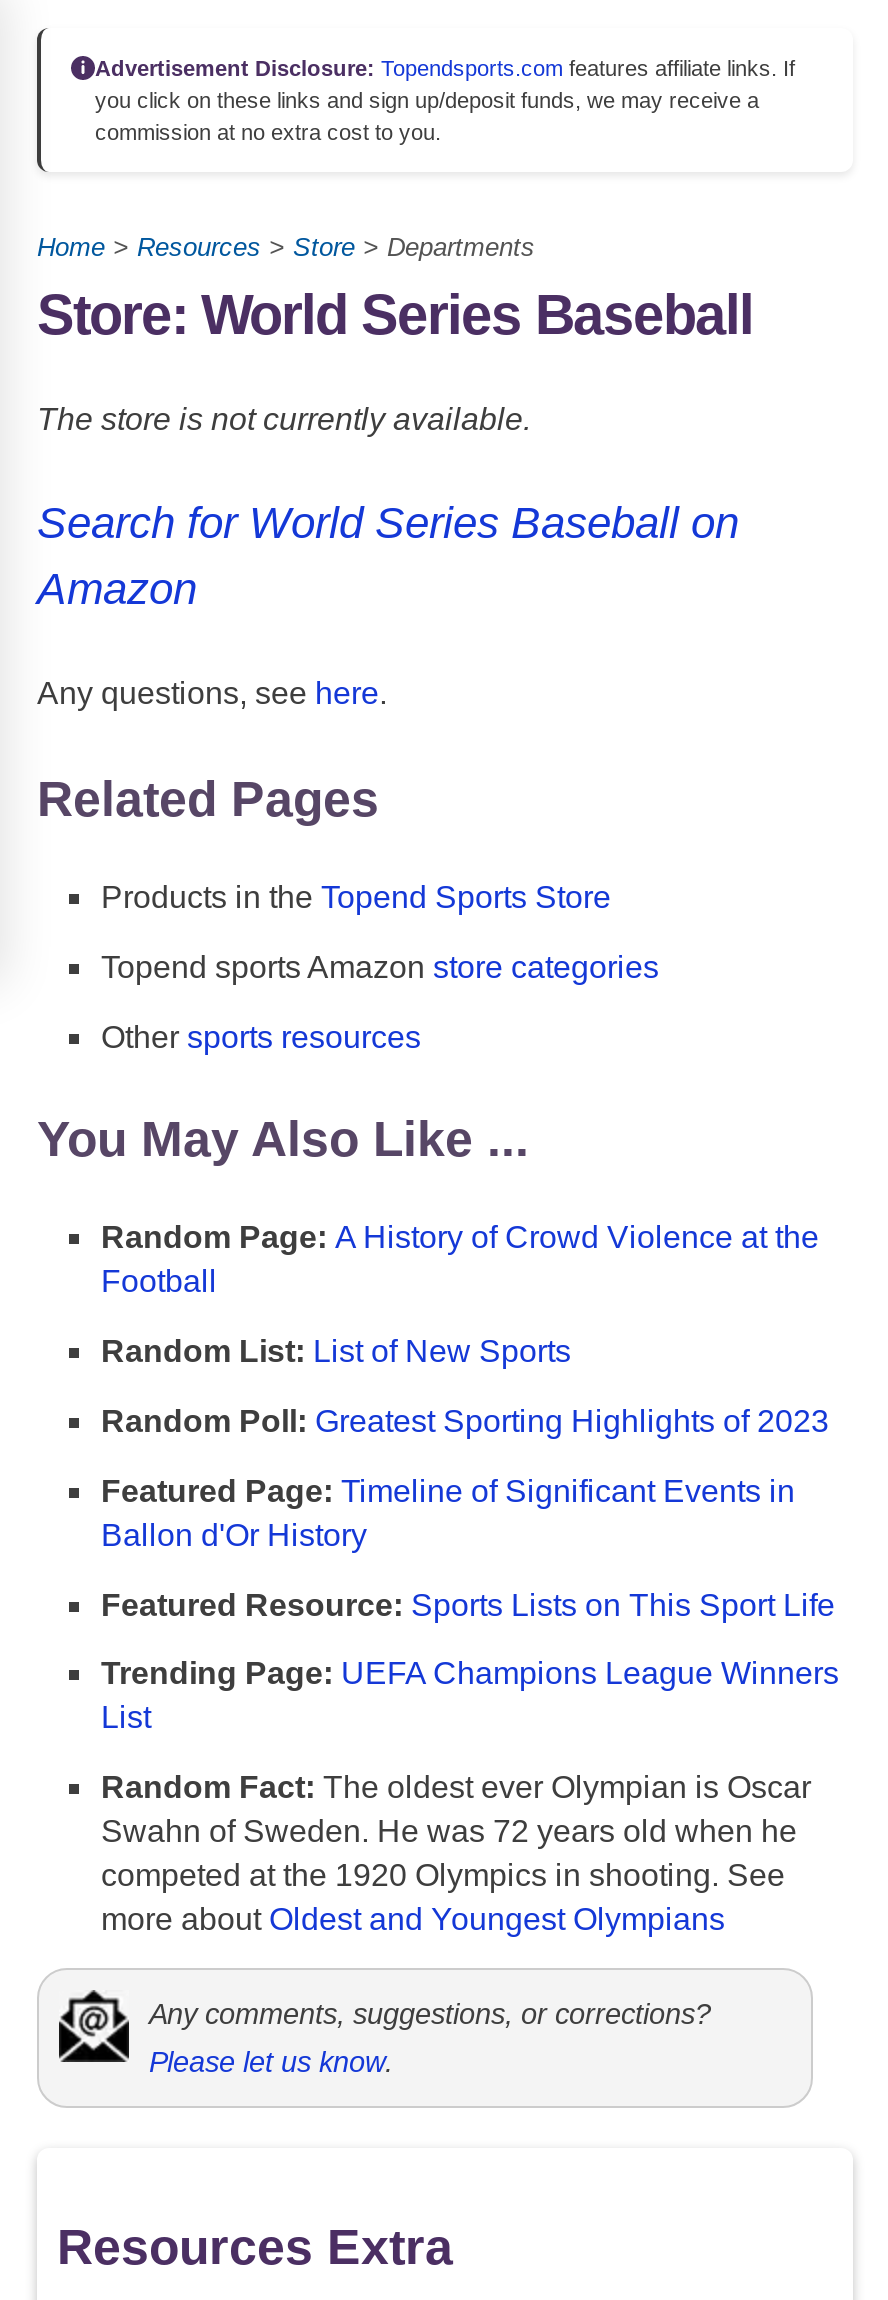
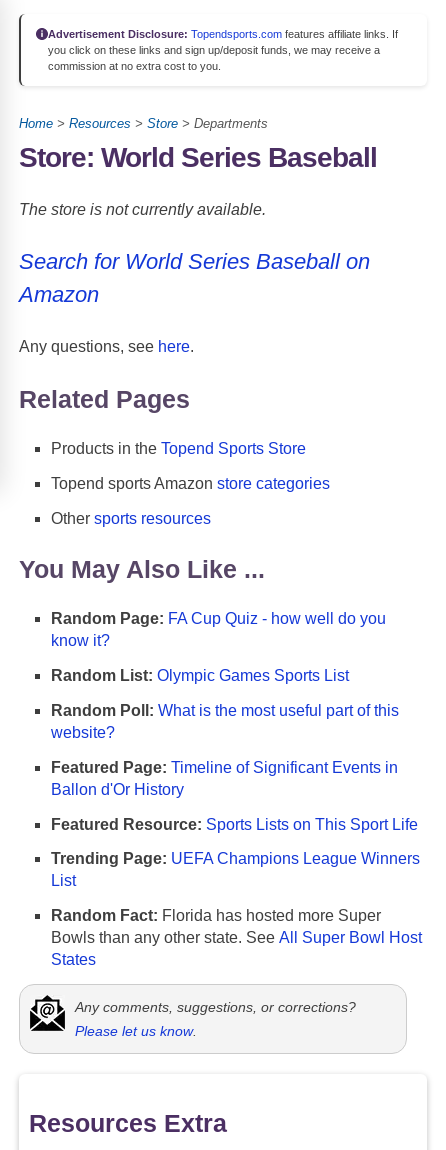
[101,1221,819,1299] Random Page: A History of Crowd Violence at the | Football -> [51,610,386,649] Random Page: FA Cup Quiz - how well do you | know it?
[101,1334,571,1368] Random List: List of New Sports -> [51,667,349,684] Random List: Olympic Games Sports List
[101,1404,829,1438] Random Poll: Greatest Sporting Highlights of 2023 -> [51,702,399,741] Random Poll: What is the most useful part of this | website?
moved [101,1473,839,1735] -> [51,759,420,889]: Featured Page: Timeline of Significant Events in | Ballon d'Or History | Featured Resource: Sports Lists on This Sport Life | Trending Page: UEFA Champions League Winners | List
[101,1770,811,1936] Random Fact: The oldest ever Olympian is Oscar | Swahn of Sweden. He was 72 years old when he | competed at the 1920 Olympics in shooting. See | more about Oldest and Youngest Olympians -> [51,907,422,968] Random Fact: Florida has hosted more Super | Bowls than any other state. See All Super Bowl Host | States

